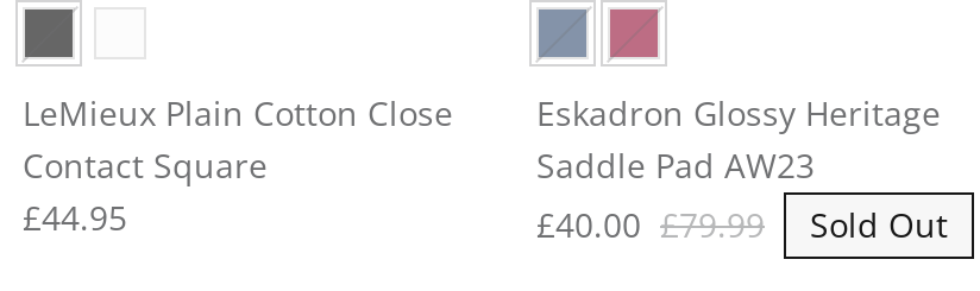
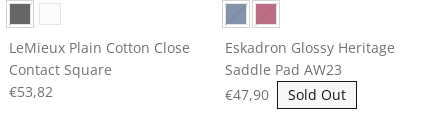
[23,195,127,240] £44.95 -> [9,82,53,101] €53,82
[536,202,948,247] £40.00 £79.99 Sold Out -> [225,85,346,104] €47,90 Sold Out

